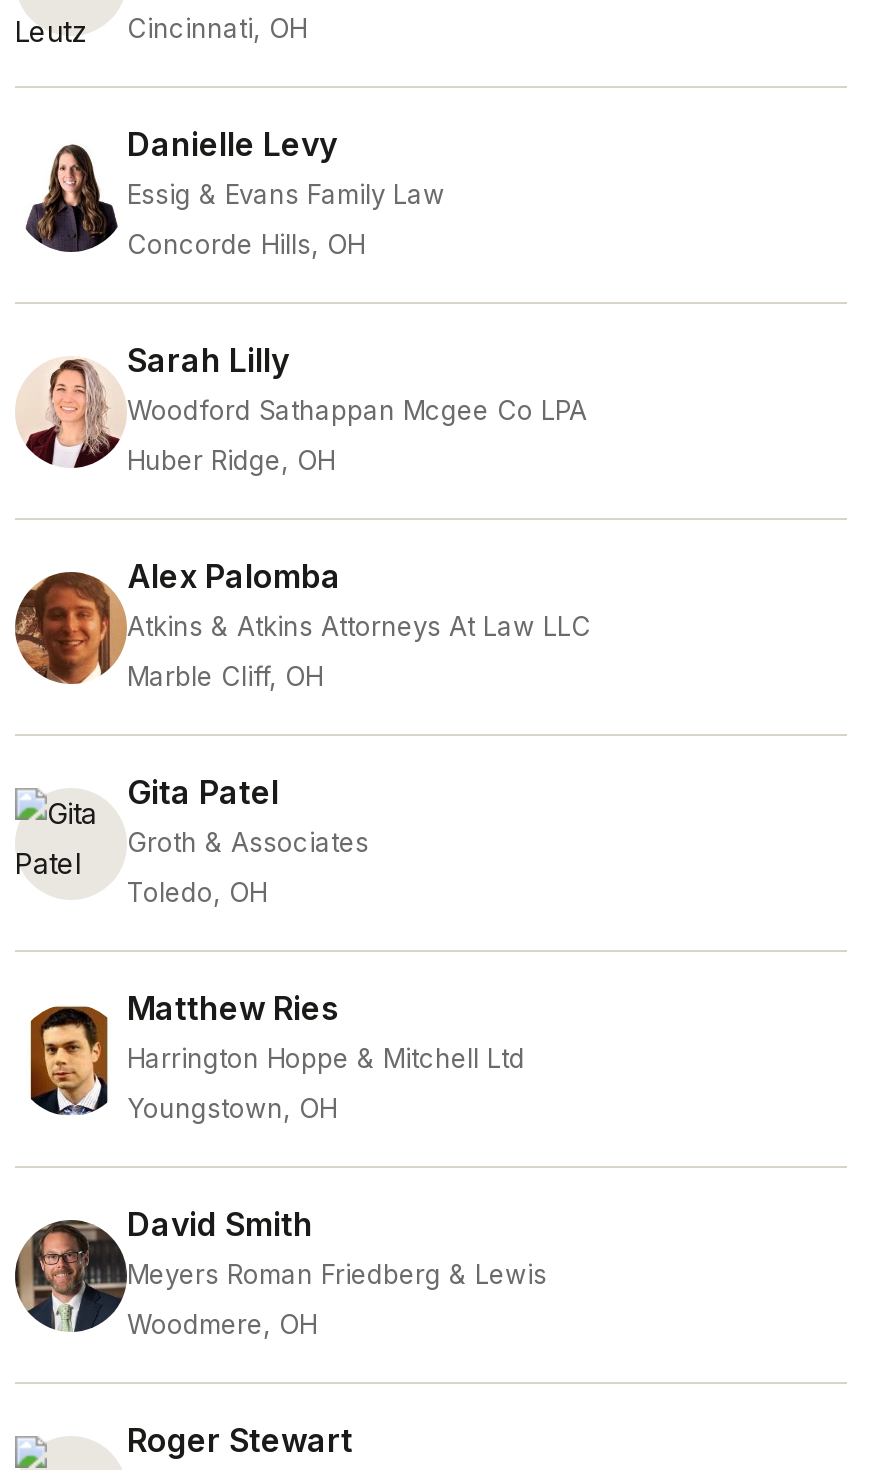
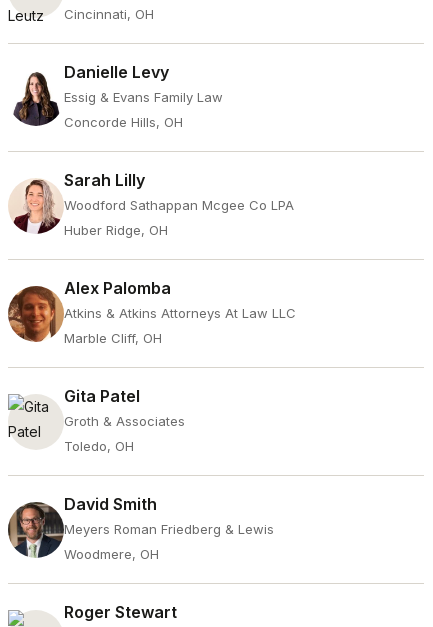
[17,988,525,1124] [image] | Matthew Ries | Harrington Hoppe & Mitchell Ltd | Youngstown, OH -> none

